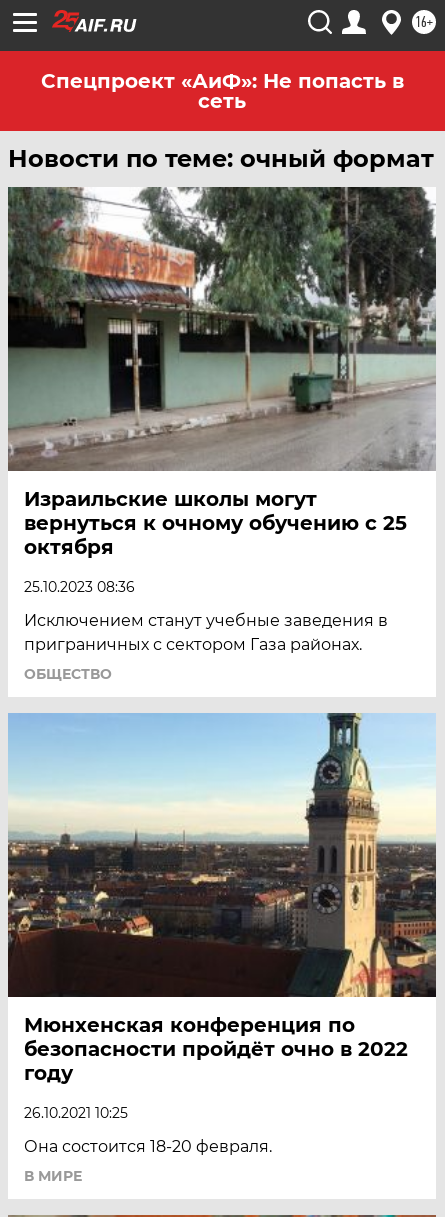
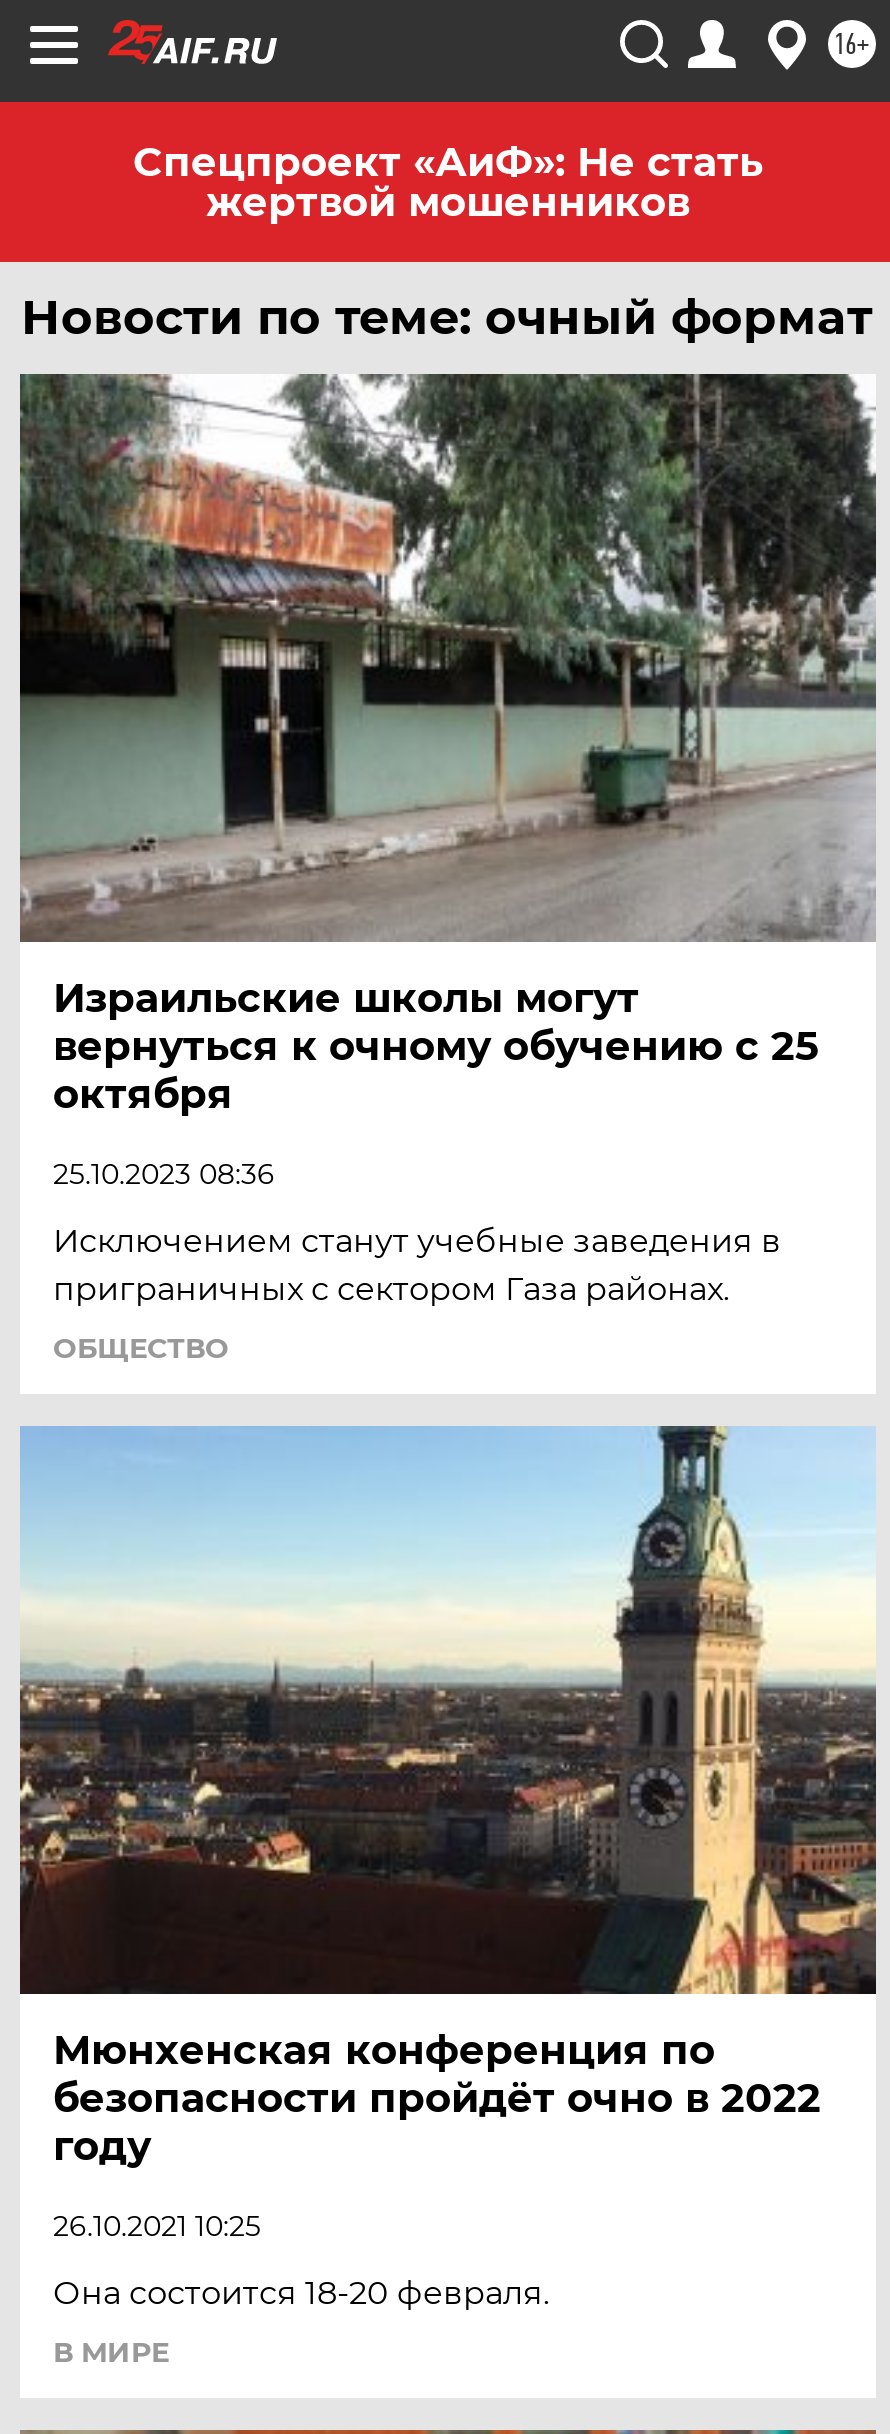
[40,69,403,113] Спецпроект «АиФ»: Не попасть в | сеть -> [133,138,763,226] Спецпроект «АиФ»: Не стать | жертвой мошенников

